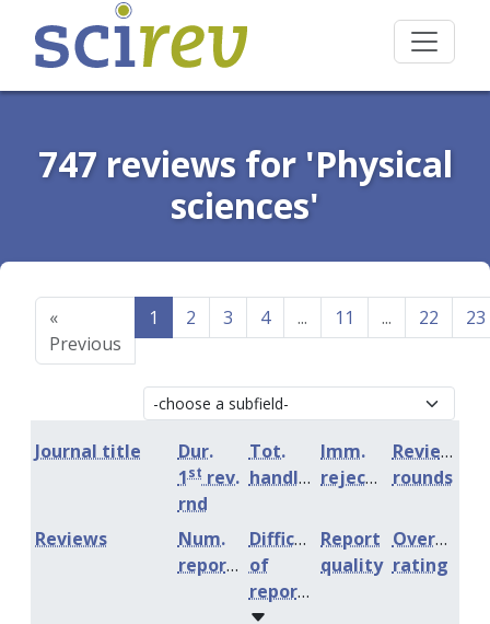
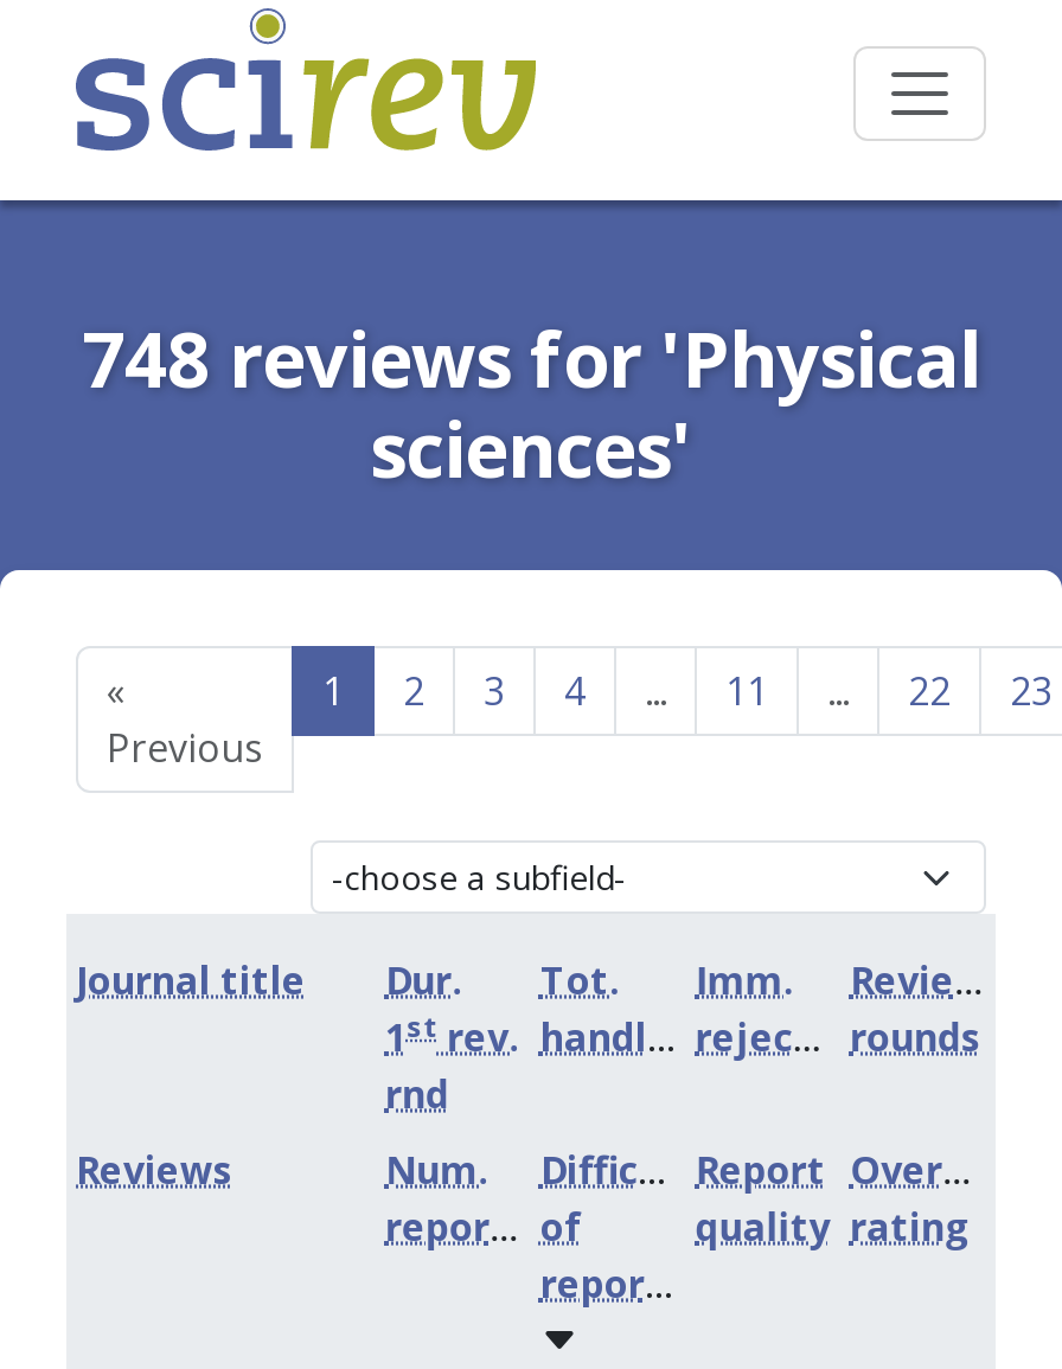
[38,140,452,187] 747 reviews for 'Physical -> [82,307,980,409] 748 reviews for 'Physical

